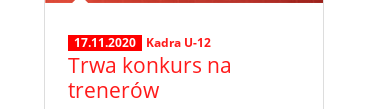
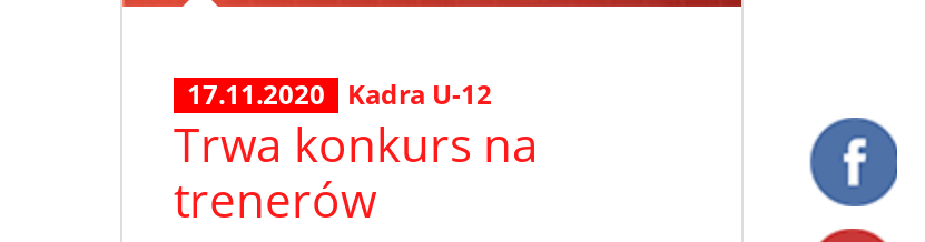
none -> [808,115,899,209] [image]

